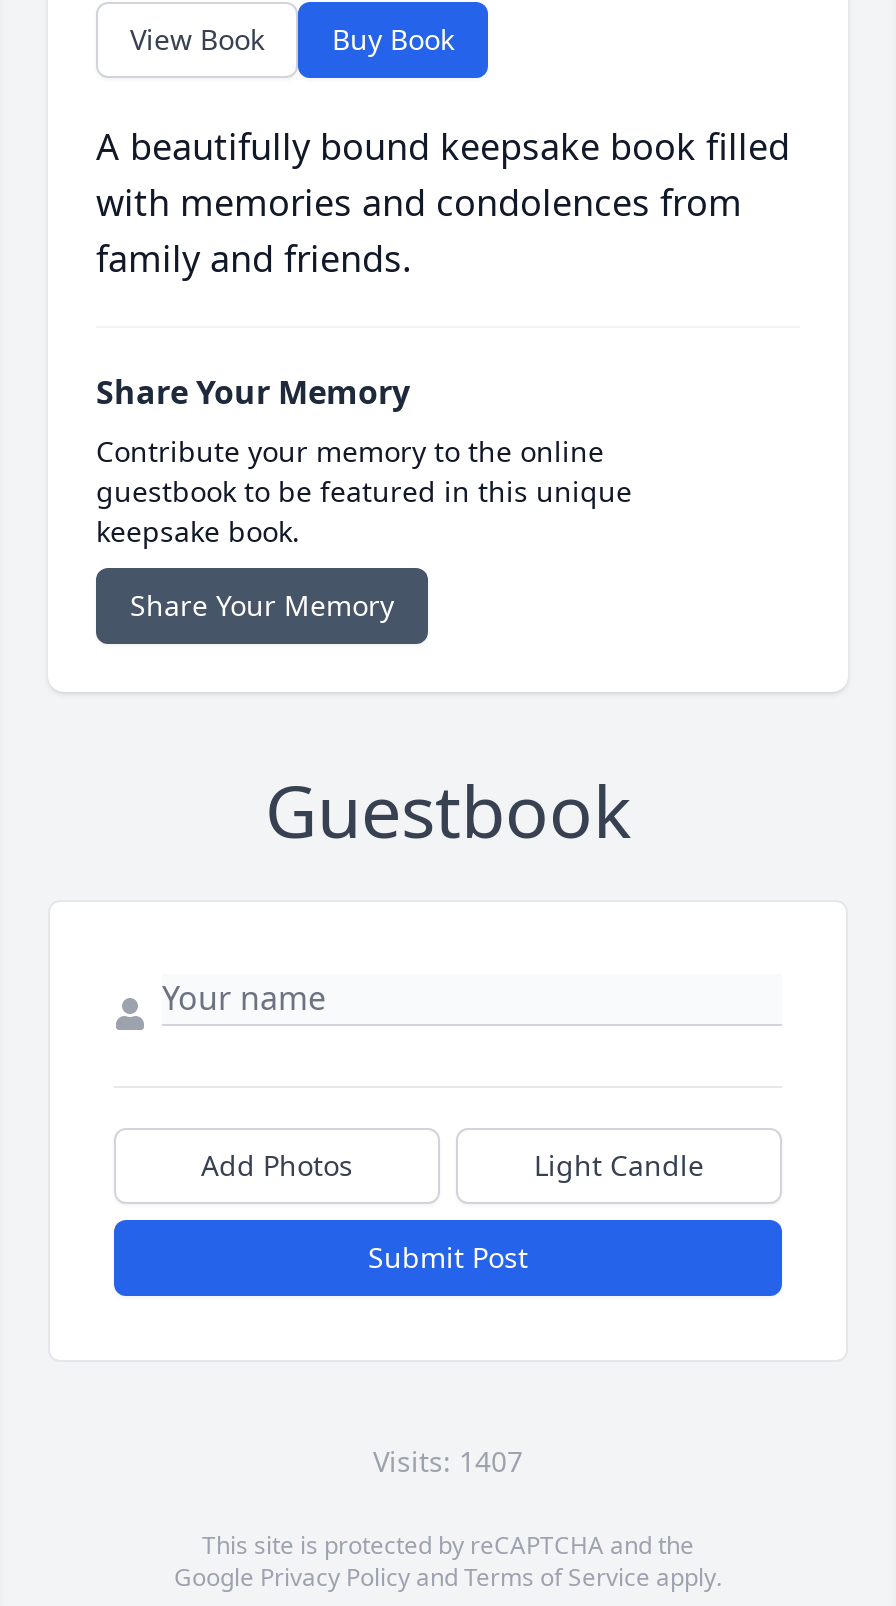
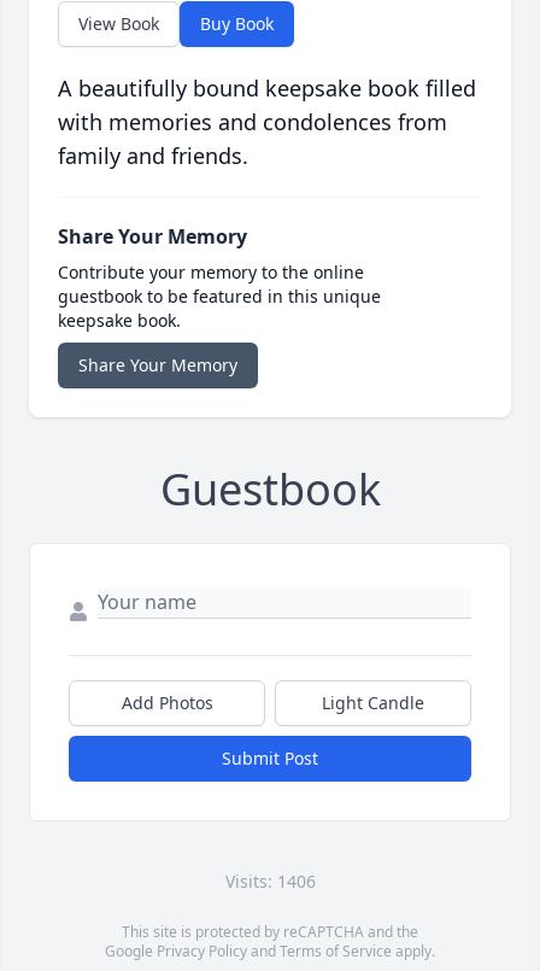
[373,1442,523,1480] Visits: 1407 -> [225,870,315,893] Visits: 1406

